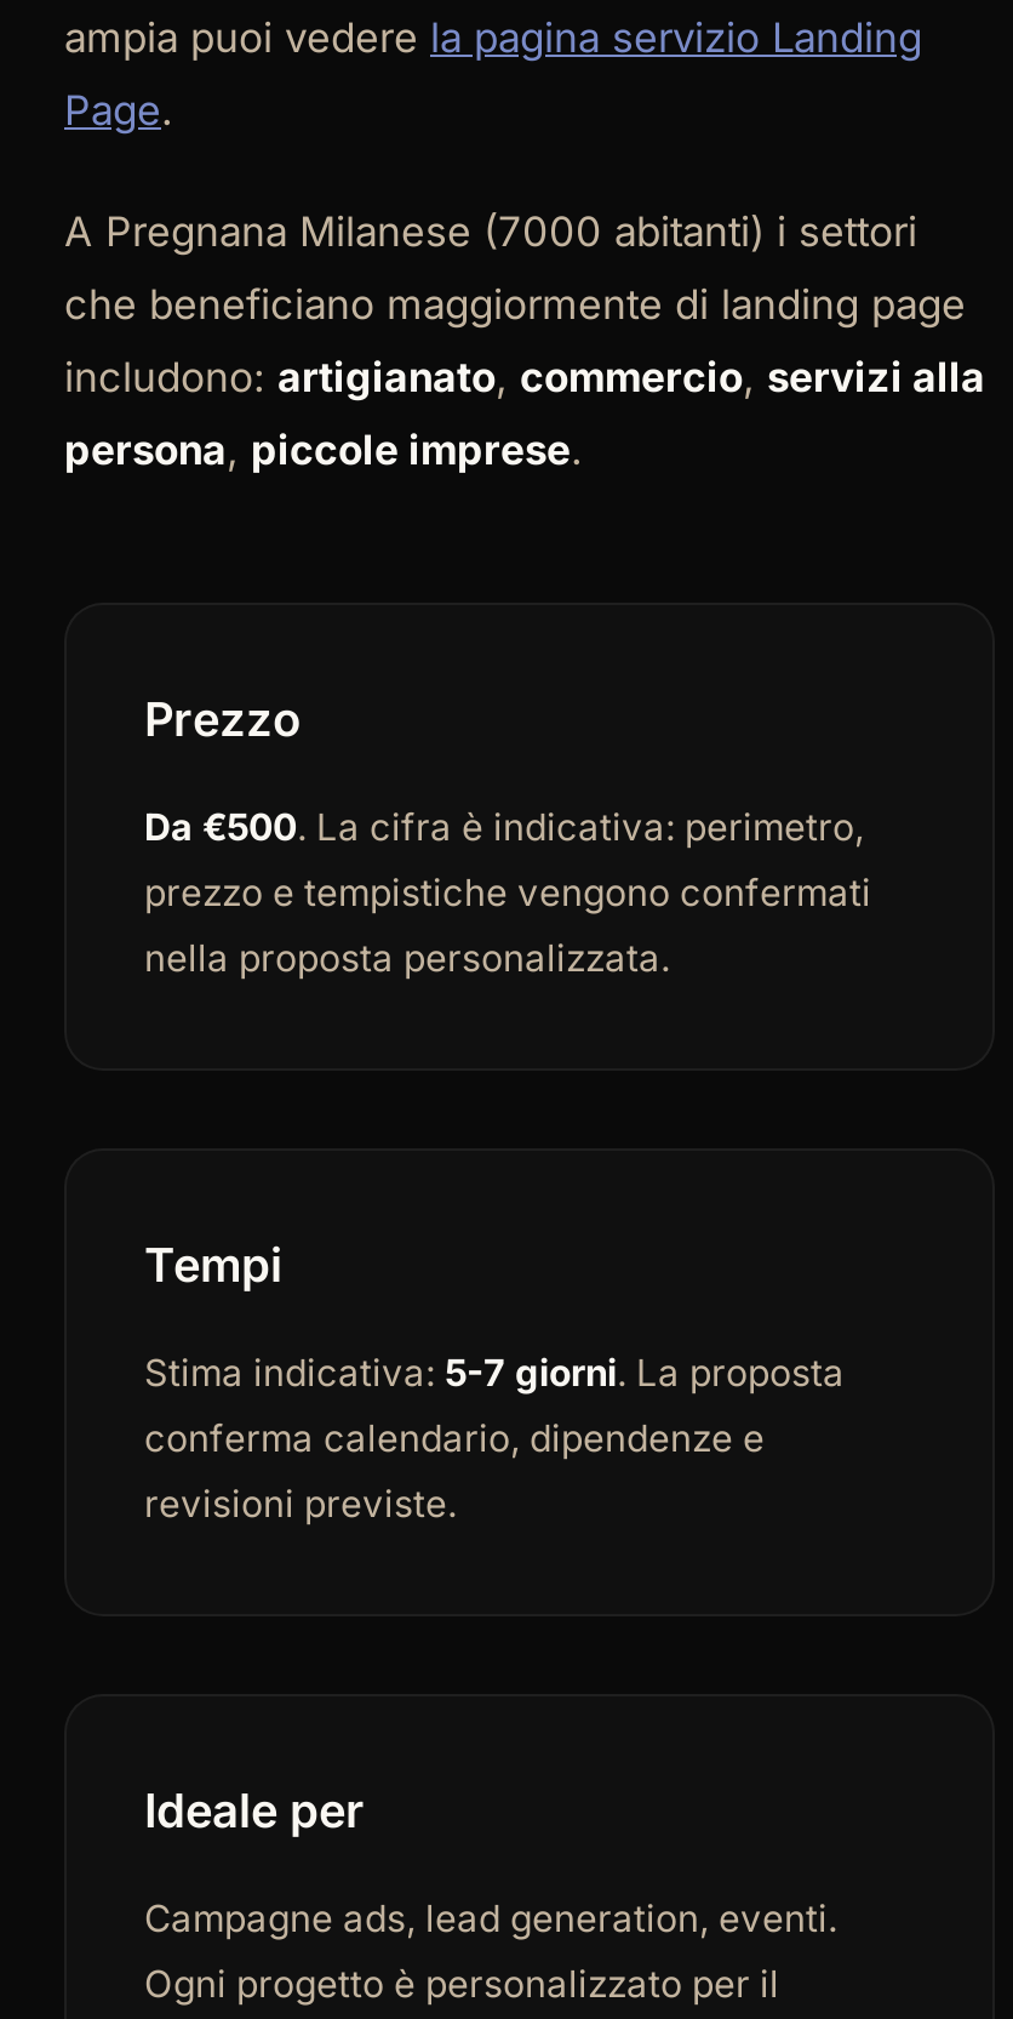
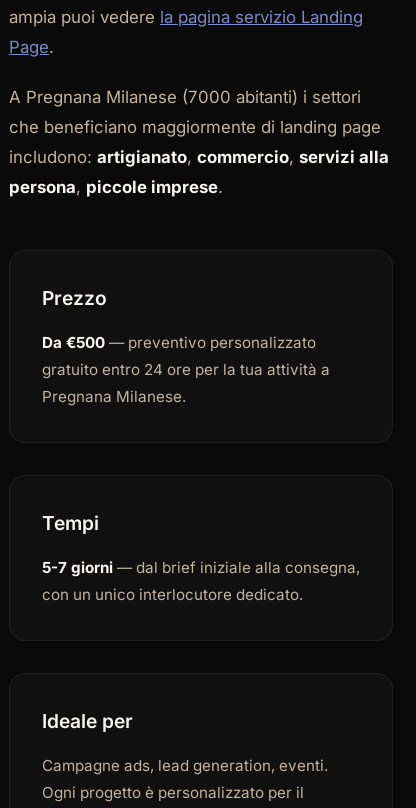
[144,805,871,982] Da €500. La cifra è indicativa: perimetro, | prezzo e tempistiche vengono confermati | nella proposta personalizzata. -> [42,333,330,406] Da €500 — preventivo personalizzato | gratuito entro 24 ore per la tua attività a | Pregnana Milanese.
[144,1350,845,1527] Stima indicativa: 5-7 giorni. La proposta | conferma calendario, dipendenze e | revisioni previste. -> [42,558,360,604] 5-7 giorni — dal brief iniziale alla consegna, | con un unico interlocutore dedicato.

